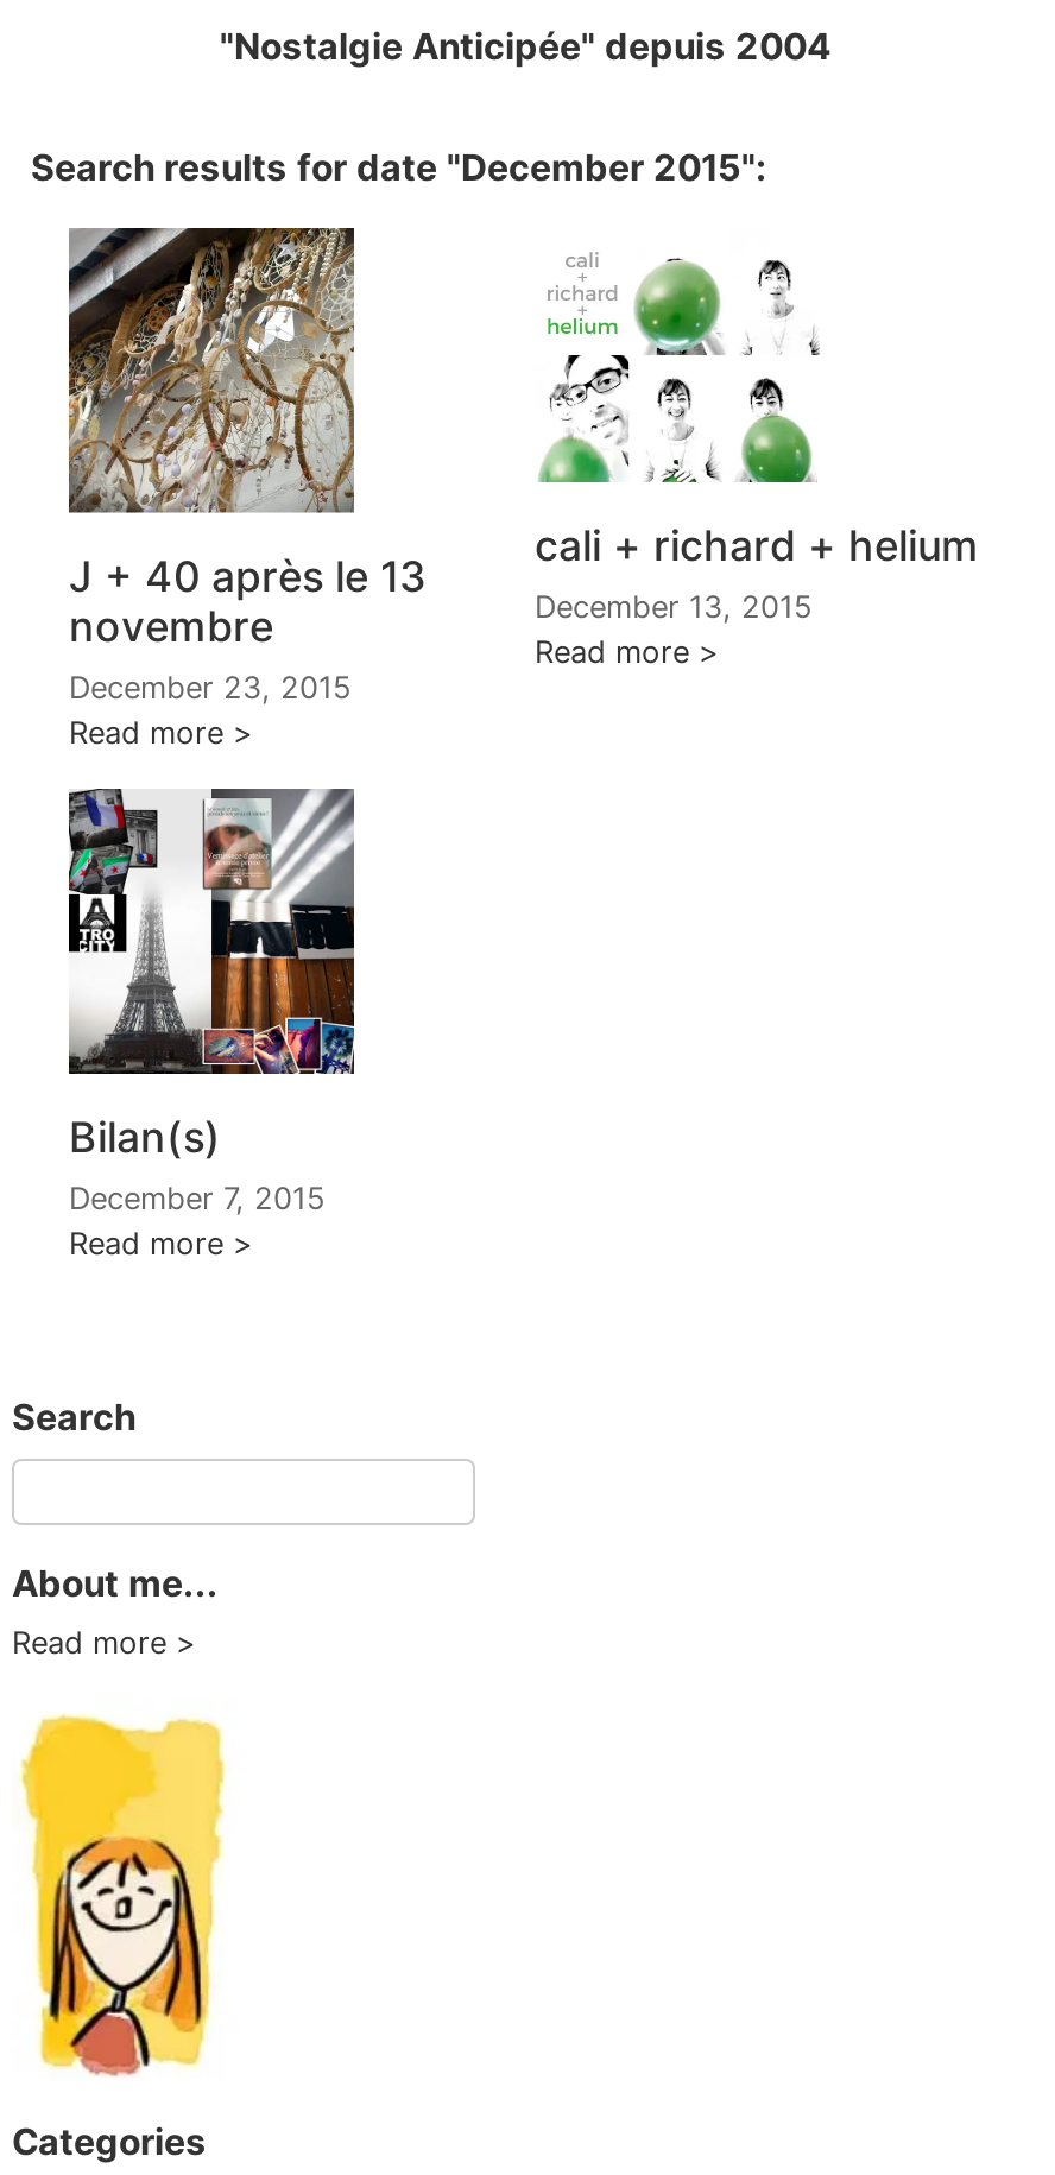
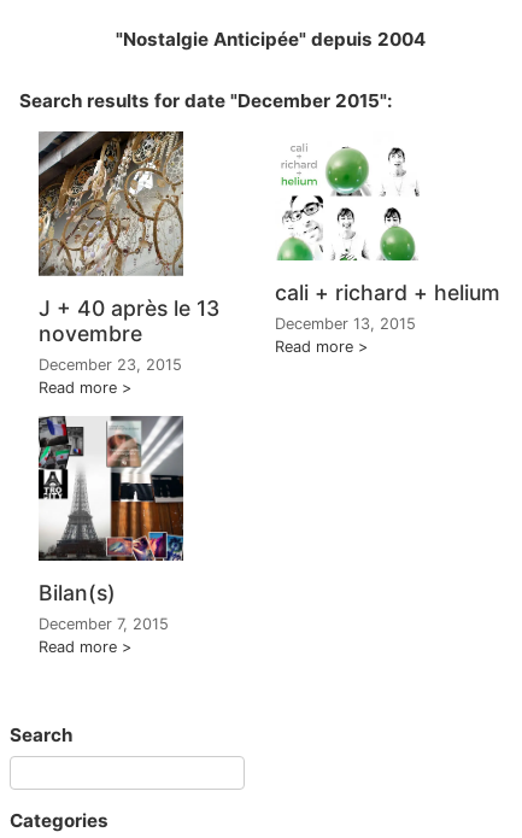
[12,1562,219,1662] About me... | Read more -> none
[19,1713,226,2074] [image] -> none

